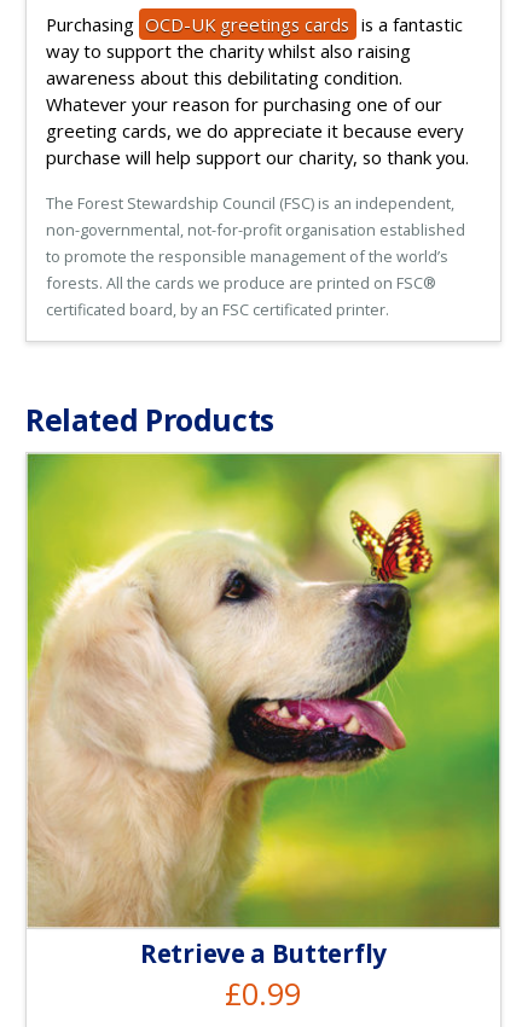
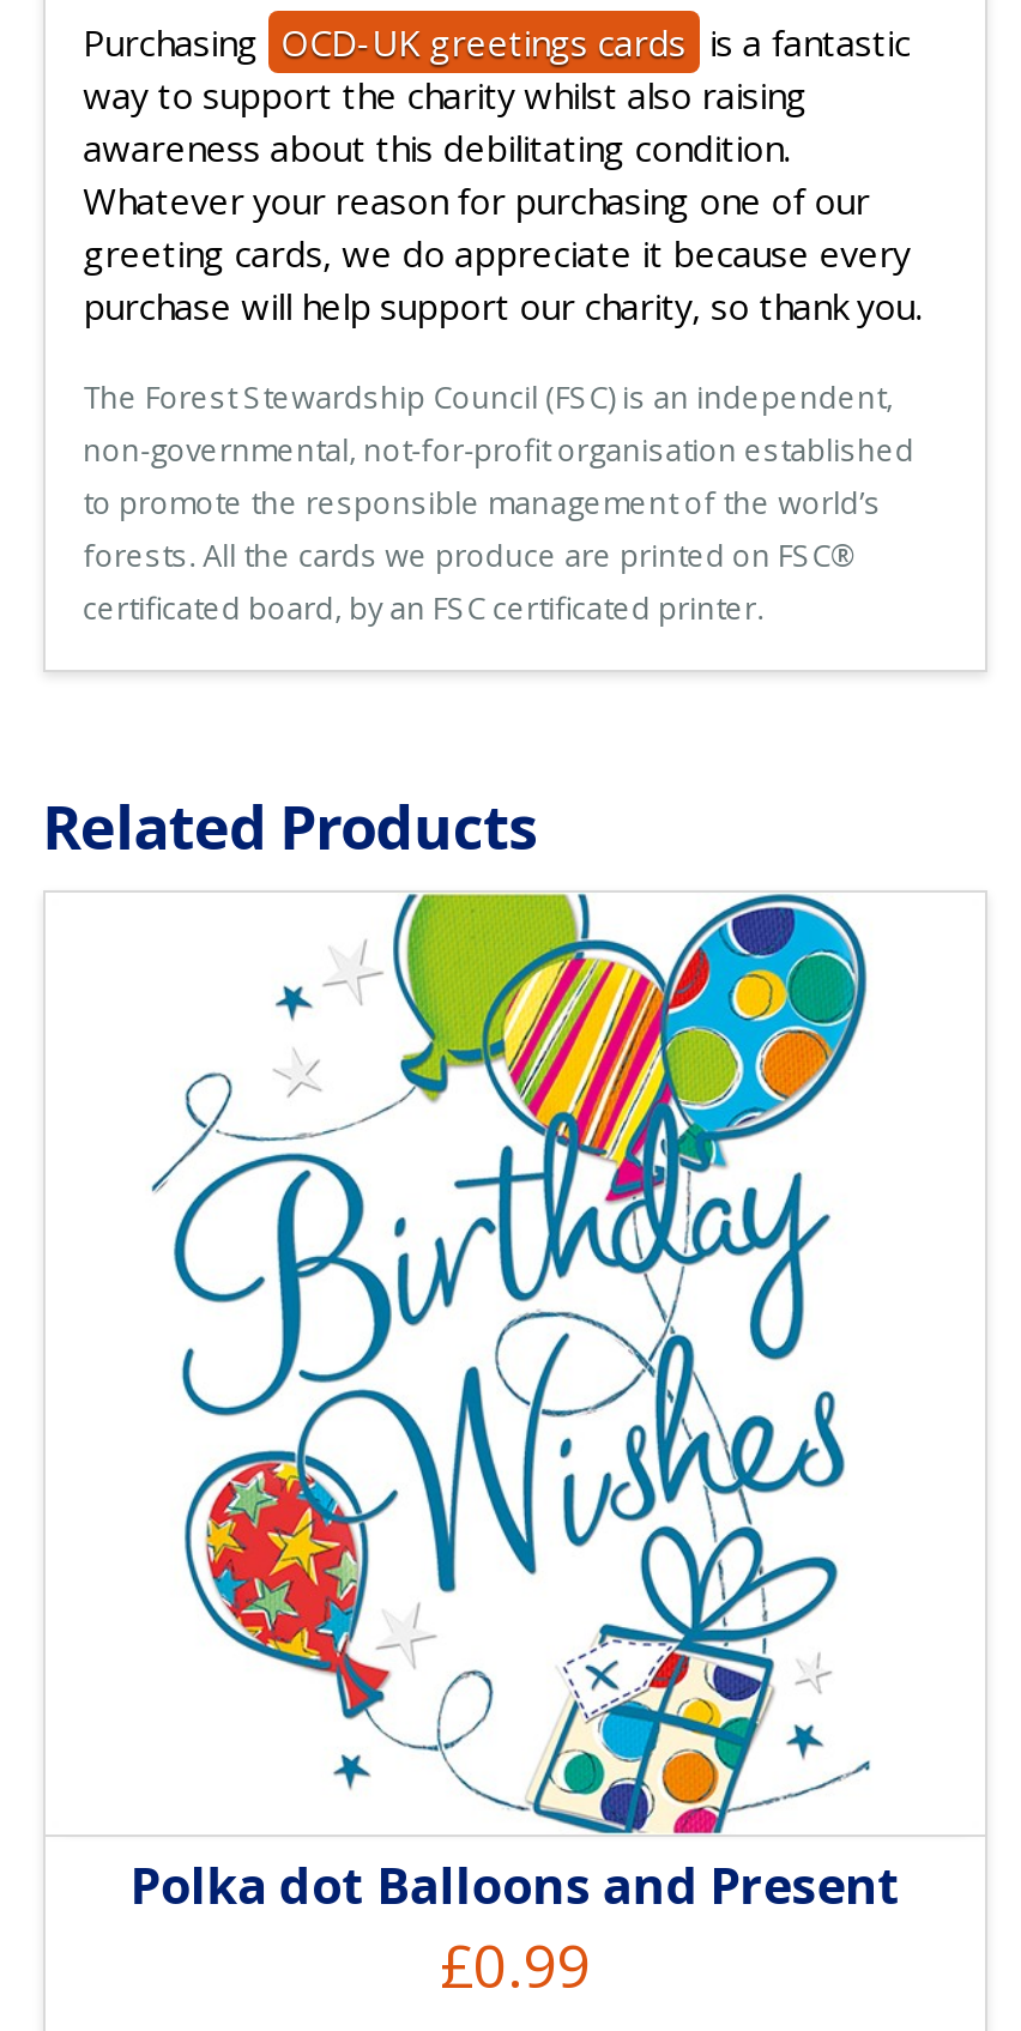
[25,452,501,970] [image] | Retrieve a Butterfly -> [46,893,985,1917] [image] | Polka dot Balloons and Present

